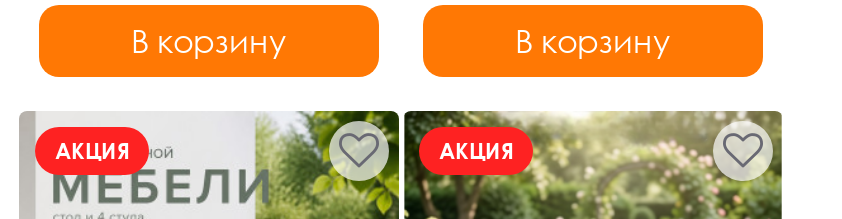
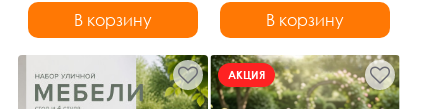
[55,135,129,165] АКЦИЯ -> none

